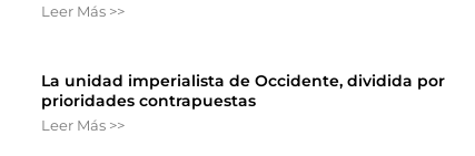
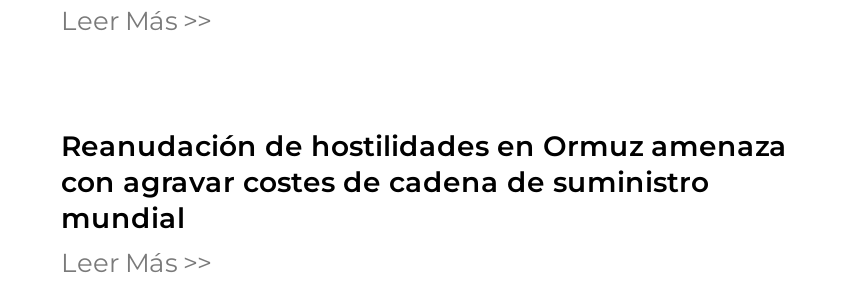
[41,71,445,111] La unidad imperialista de Occidente, dividida por | prioridades contrapuestas -> [61,128,787,236] Reanudación de hostilidades en Ormuz amenaza | con agravar costes de cadena de suministro | mundial

